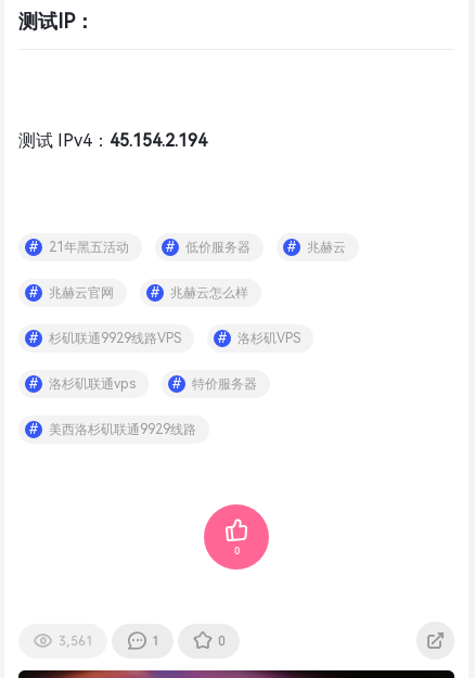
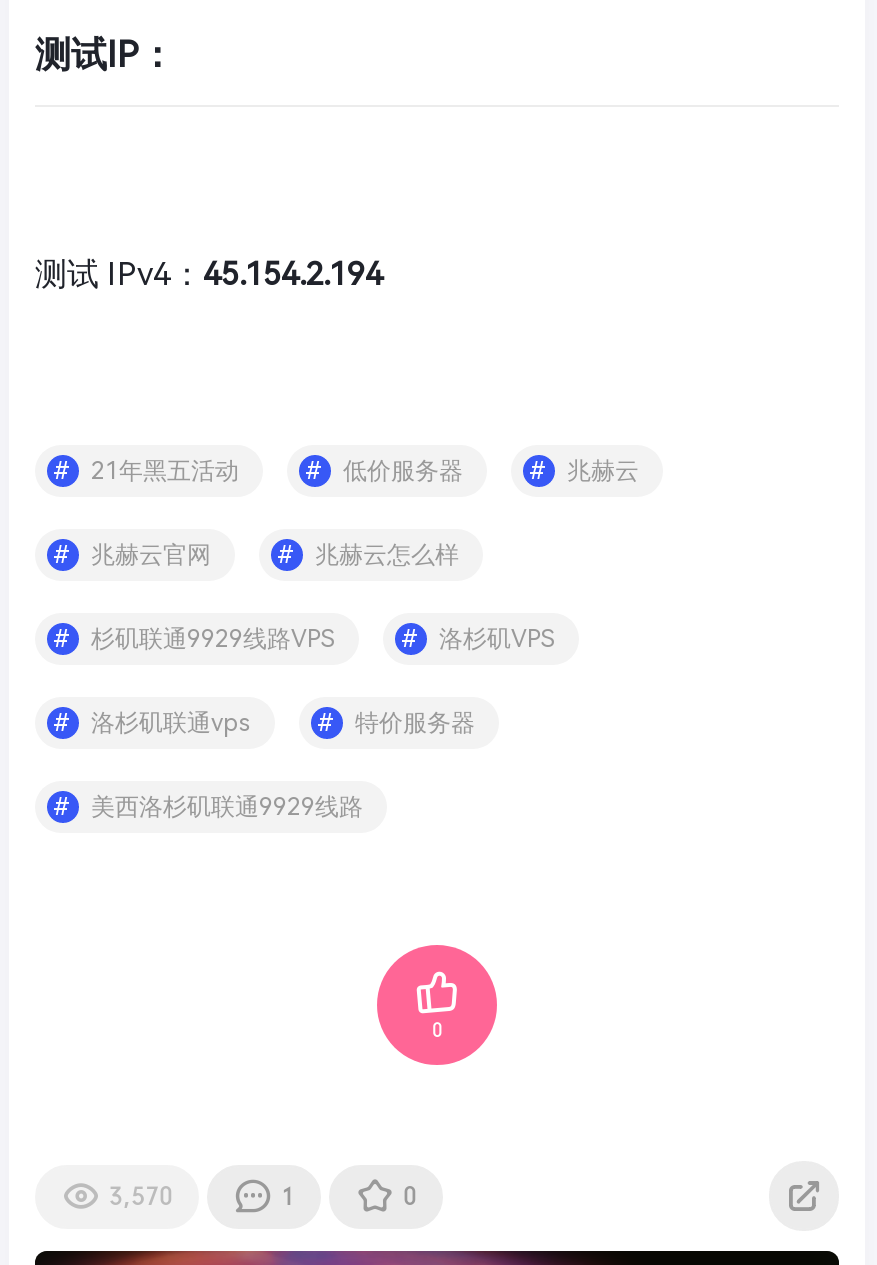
[59,631,93,649] 3,561 -> [109,1179,173,1211] 3,570

